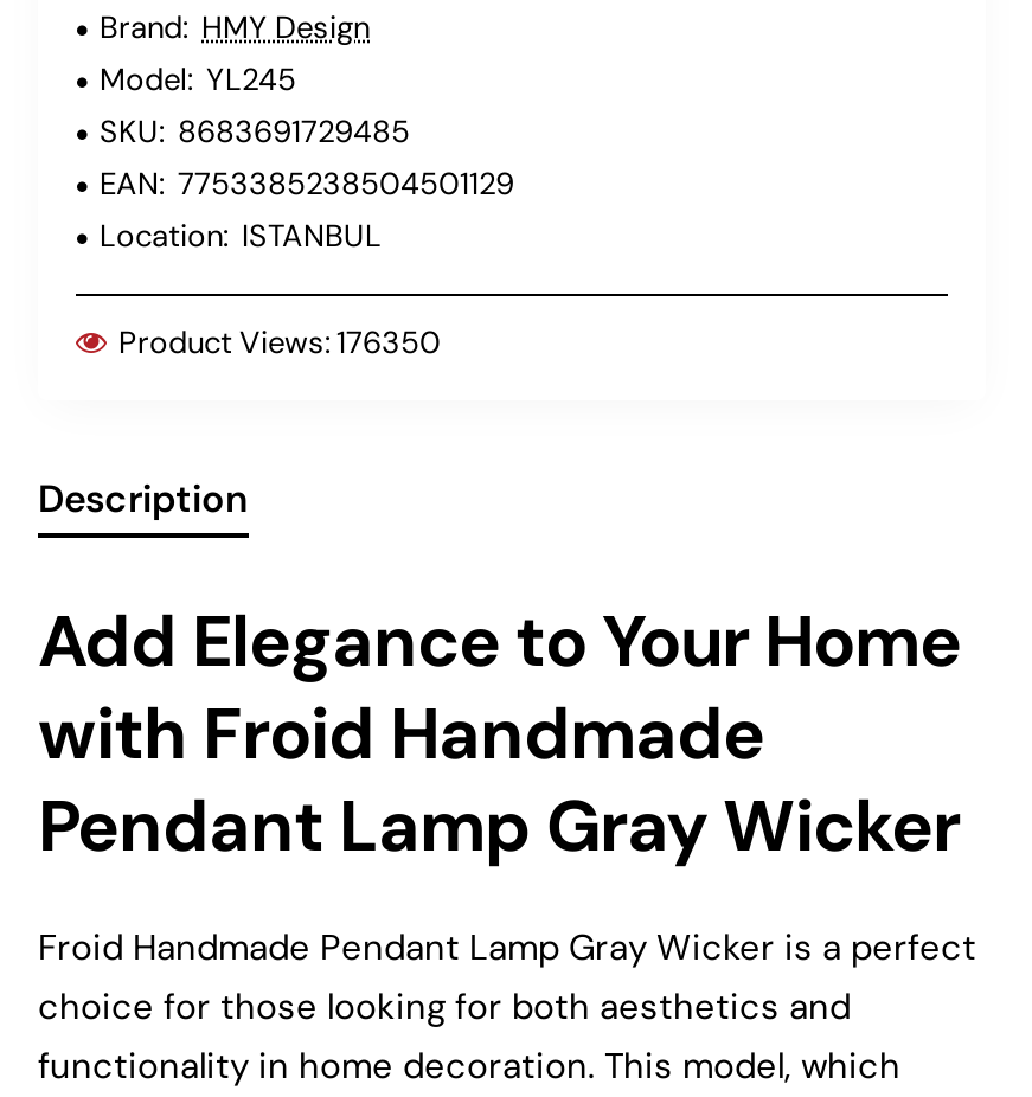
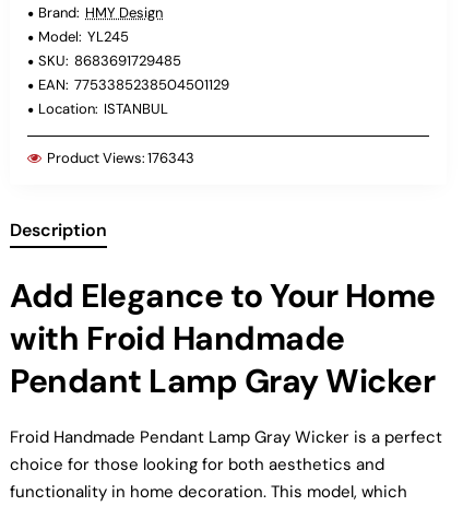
[118,323,441,363] Product Views: 176350 -> [47,149,194,168] Product Views: 176343

